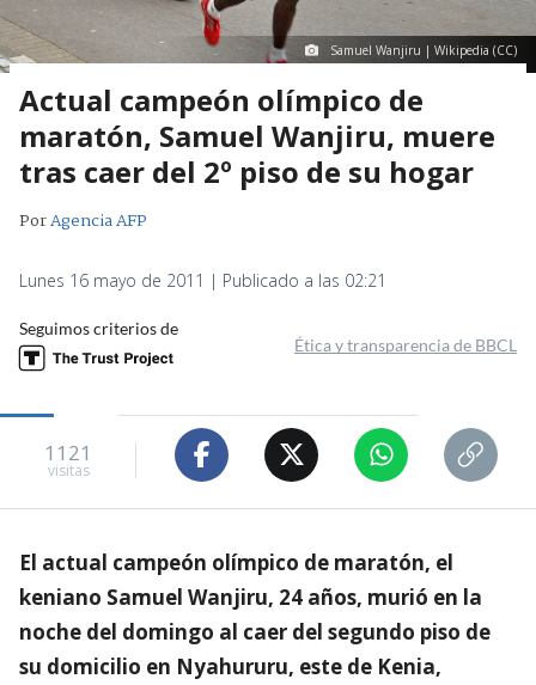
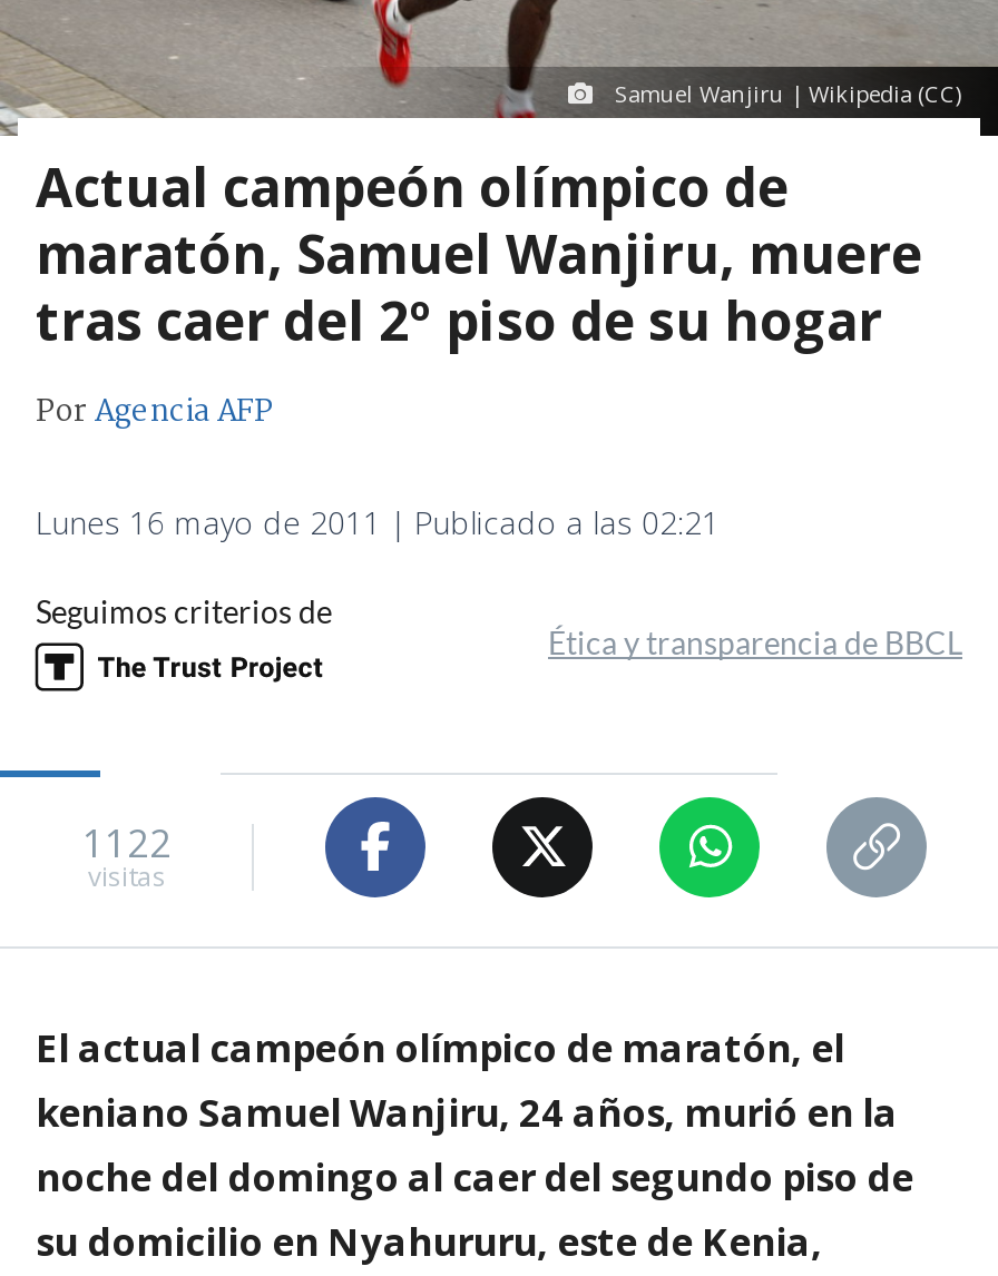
[44,439,92,467] 1121 -> [82,818,172,869] 1122

